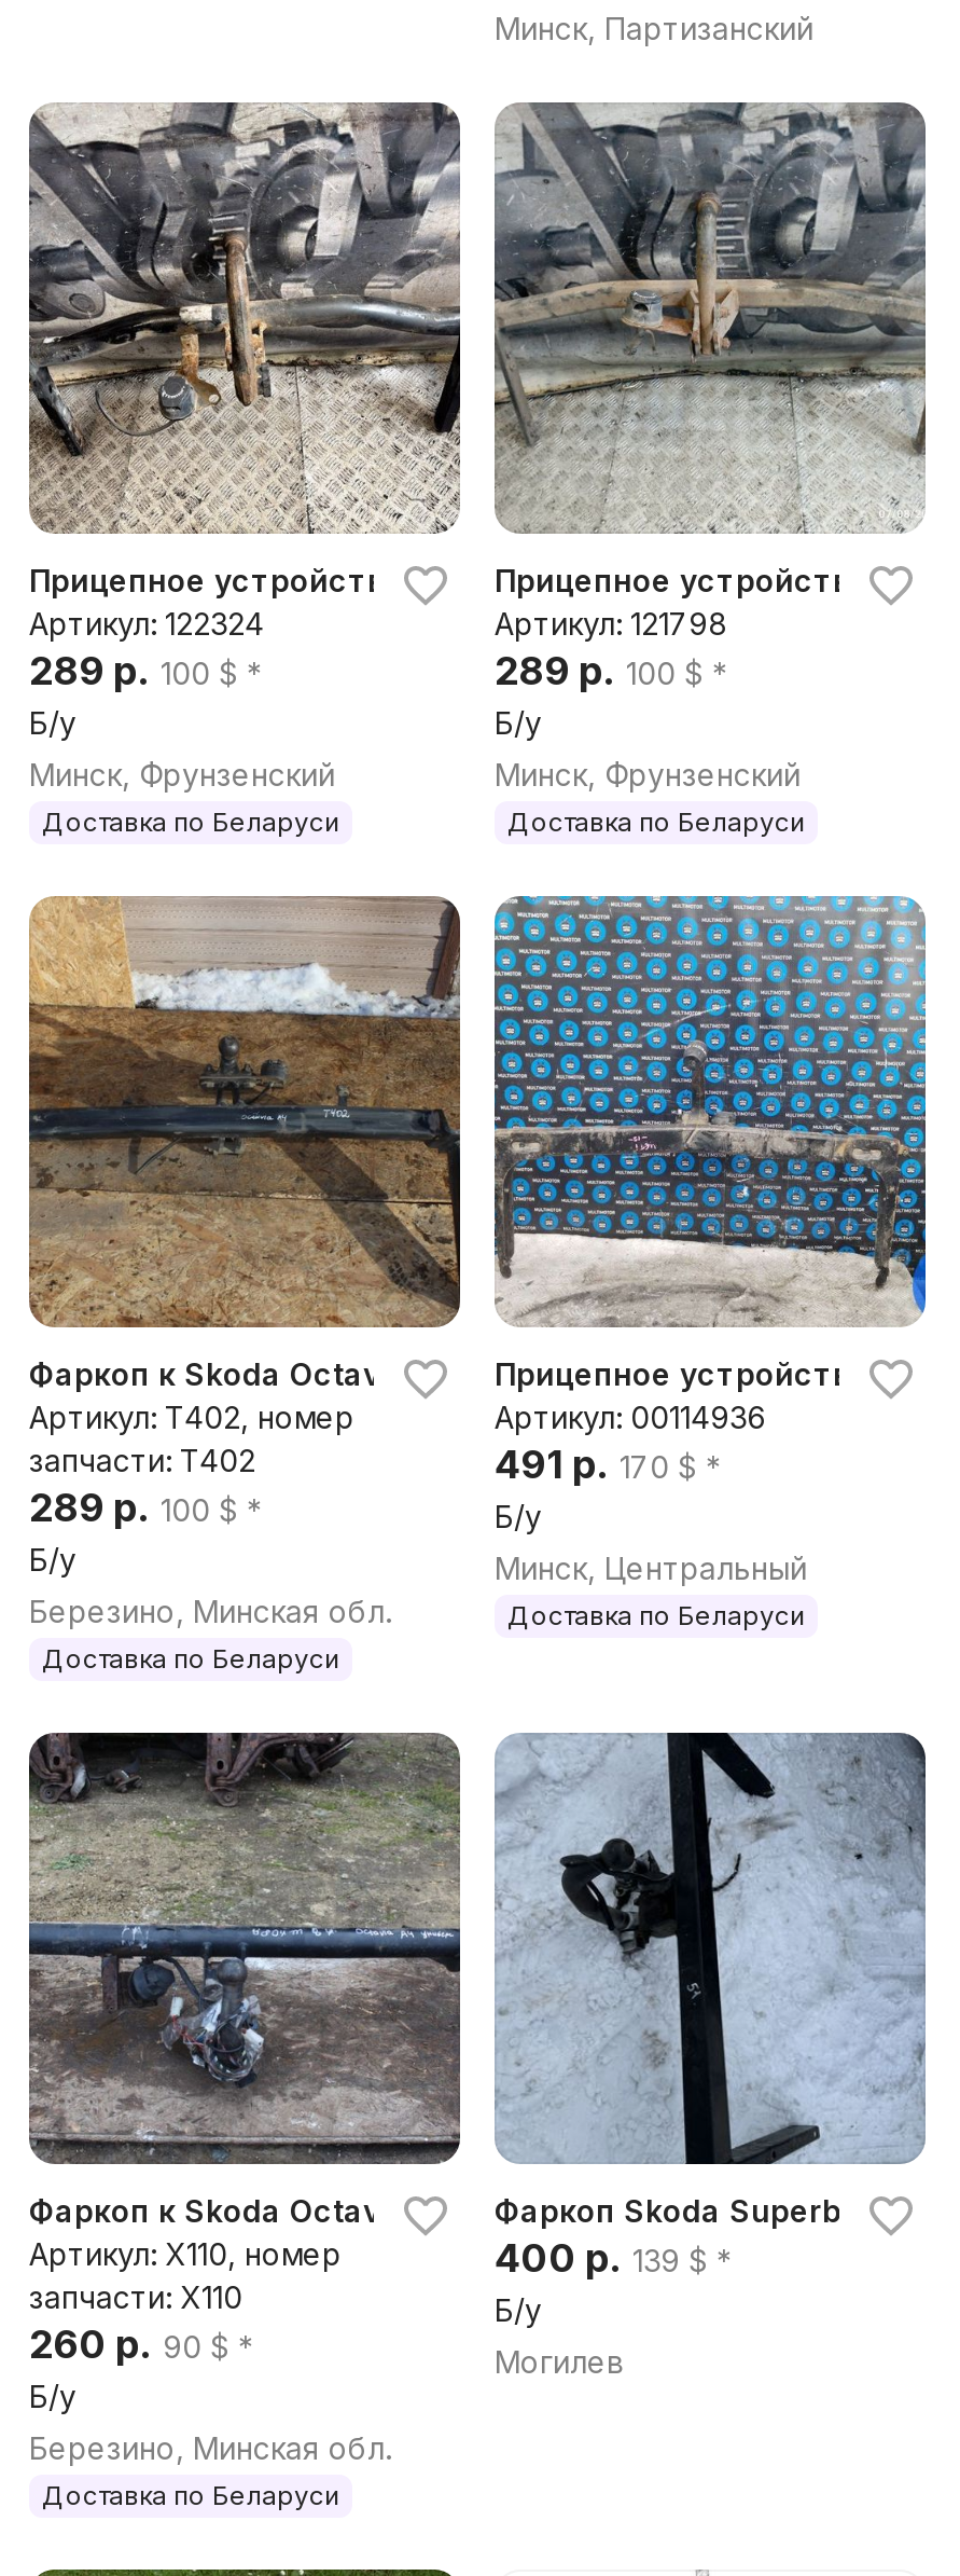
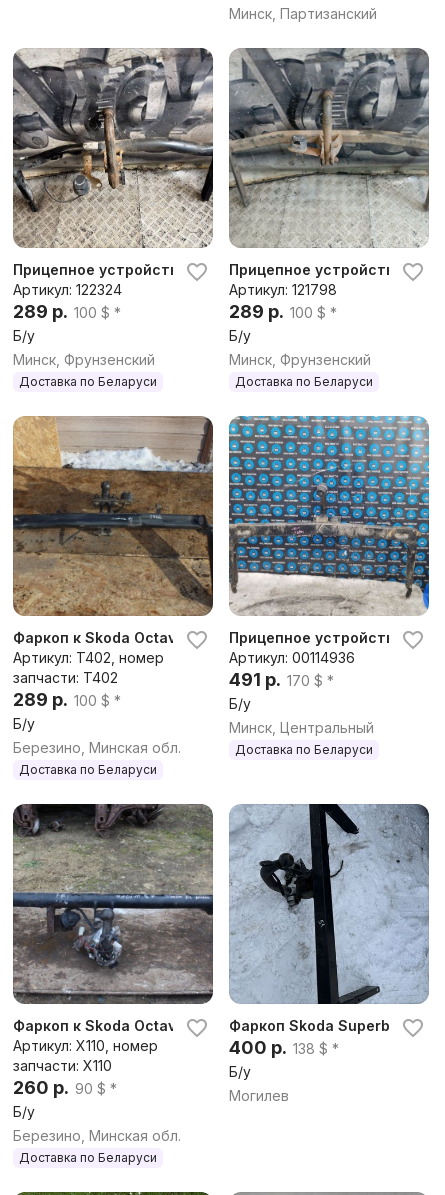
[495,2235,732,2281] 400 р. 139 $ * -> [229,1037,339,1058] 400 р. 138 $ *

